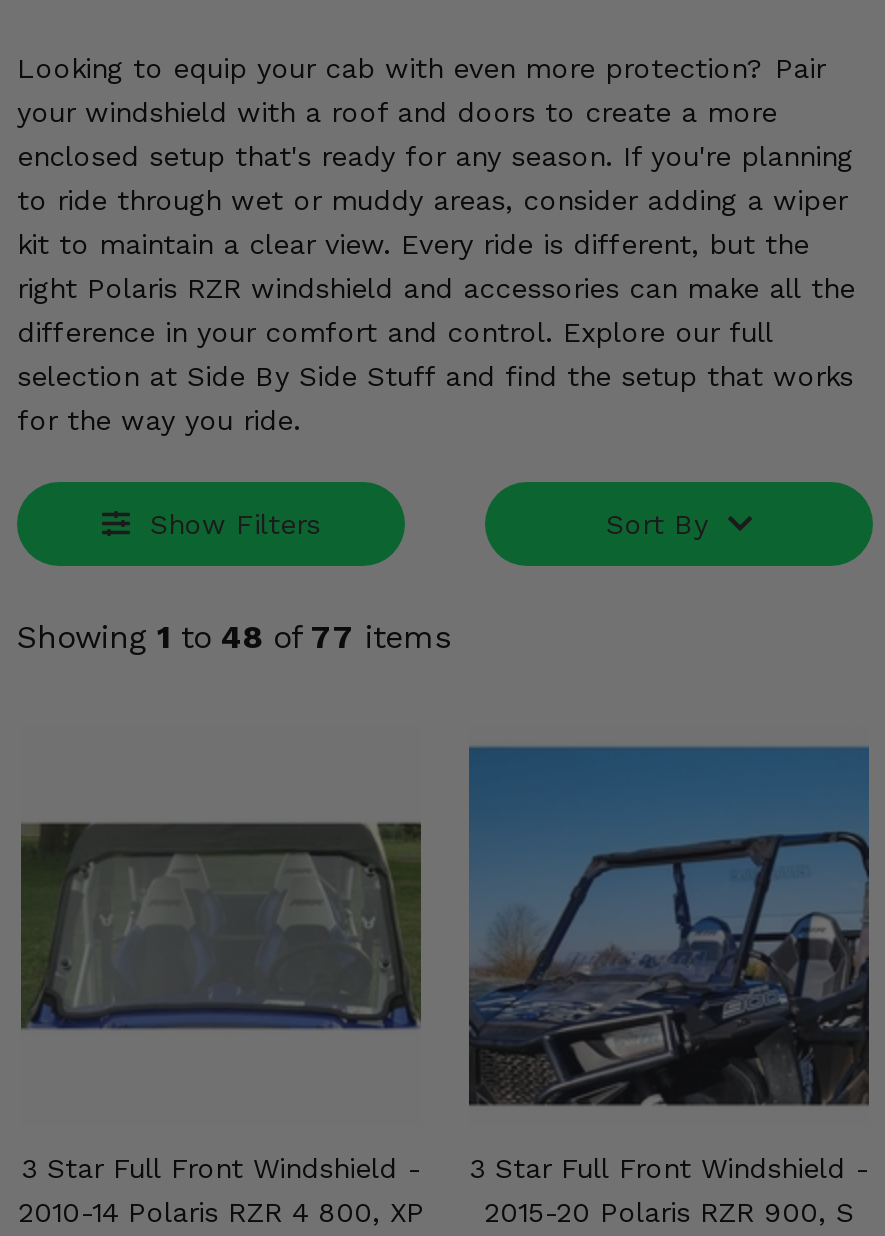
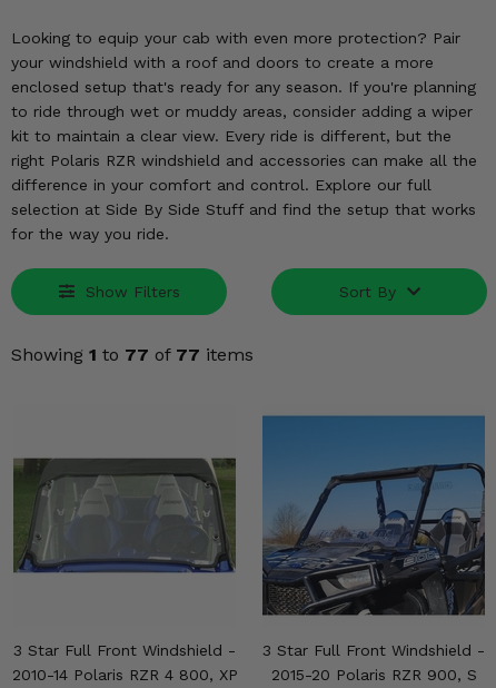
[17,618,451,656] Showing 1 to 48 of 77 items -> [11,344,254,365] Showing 1 to 77 of 77 items

